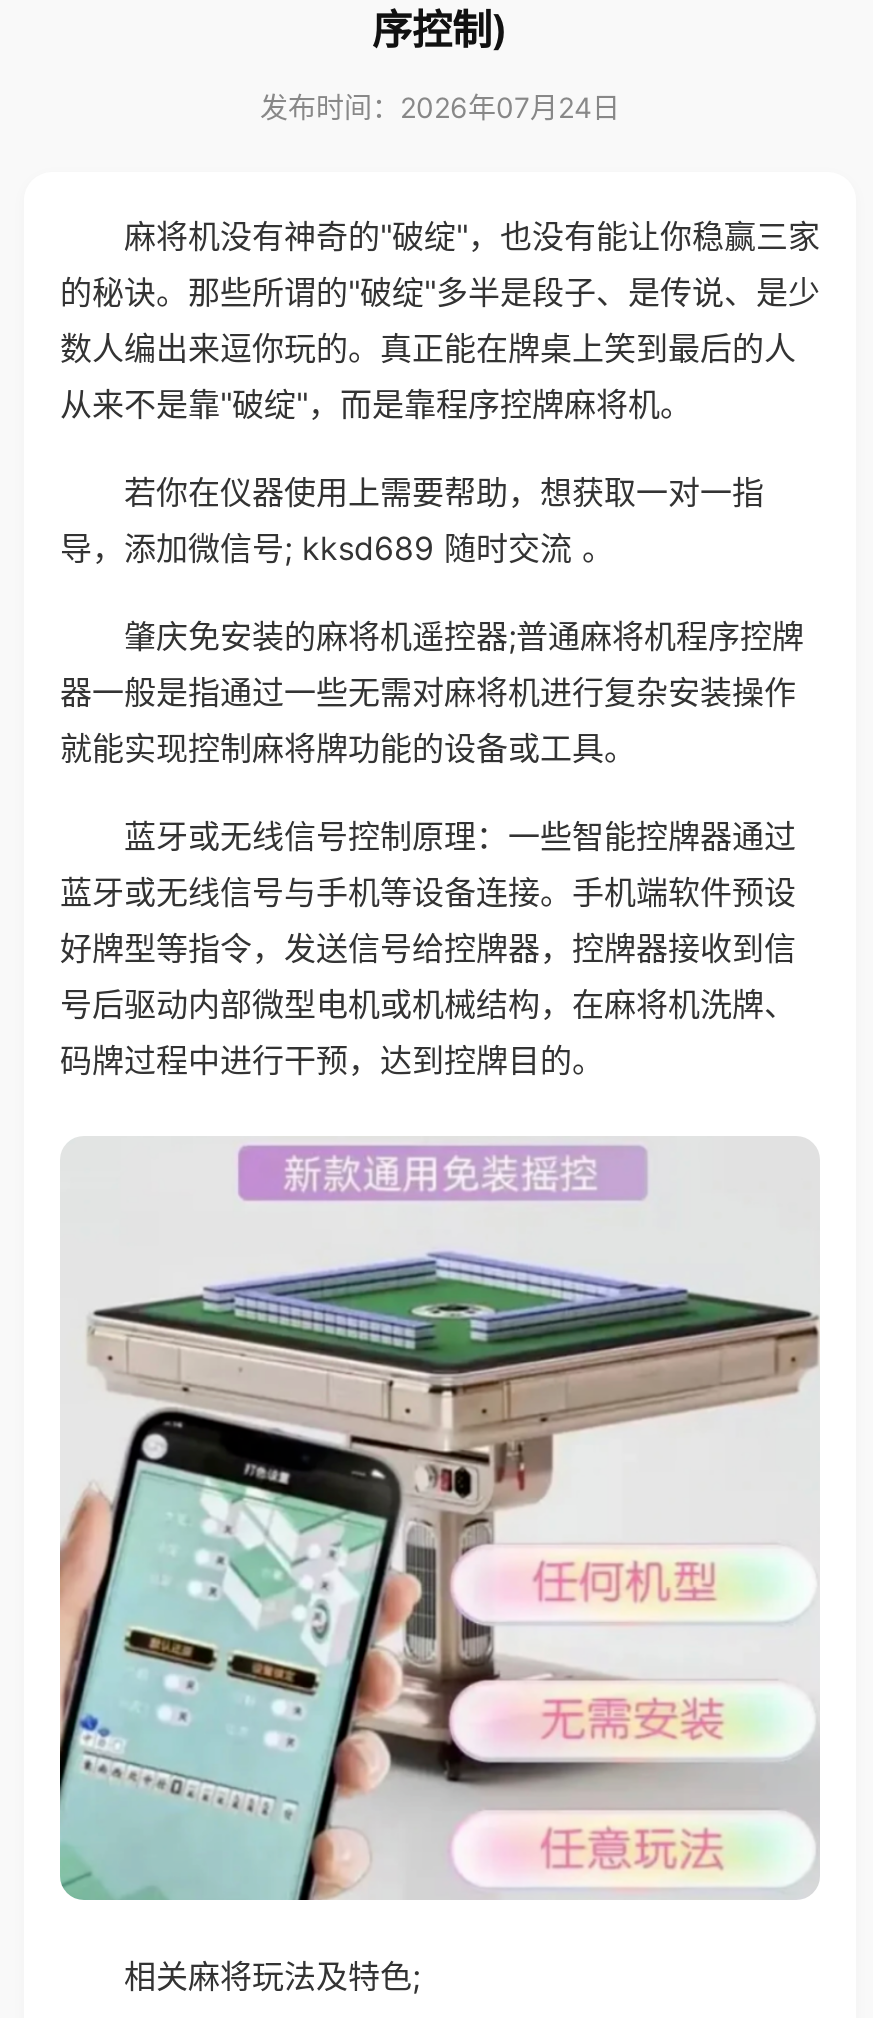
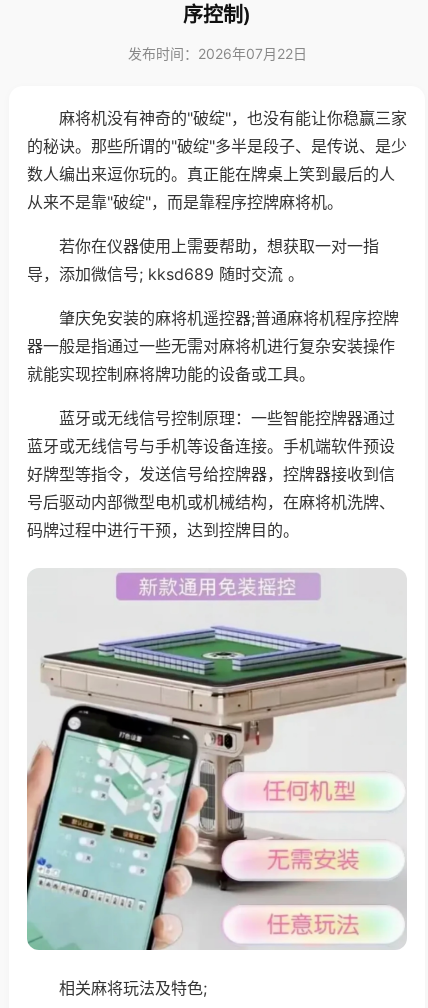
[260,90,620,124] 发布时间：2026年07月24日 -> [127,45,306,62] 发布时间：2026年07月22日

